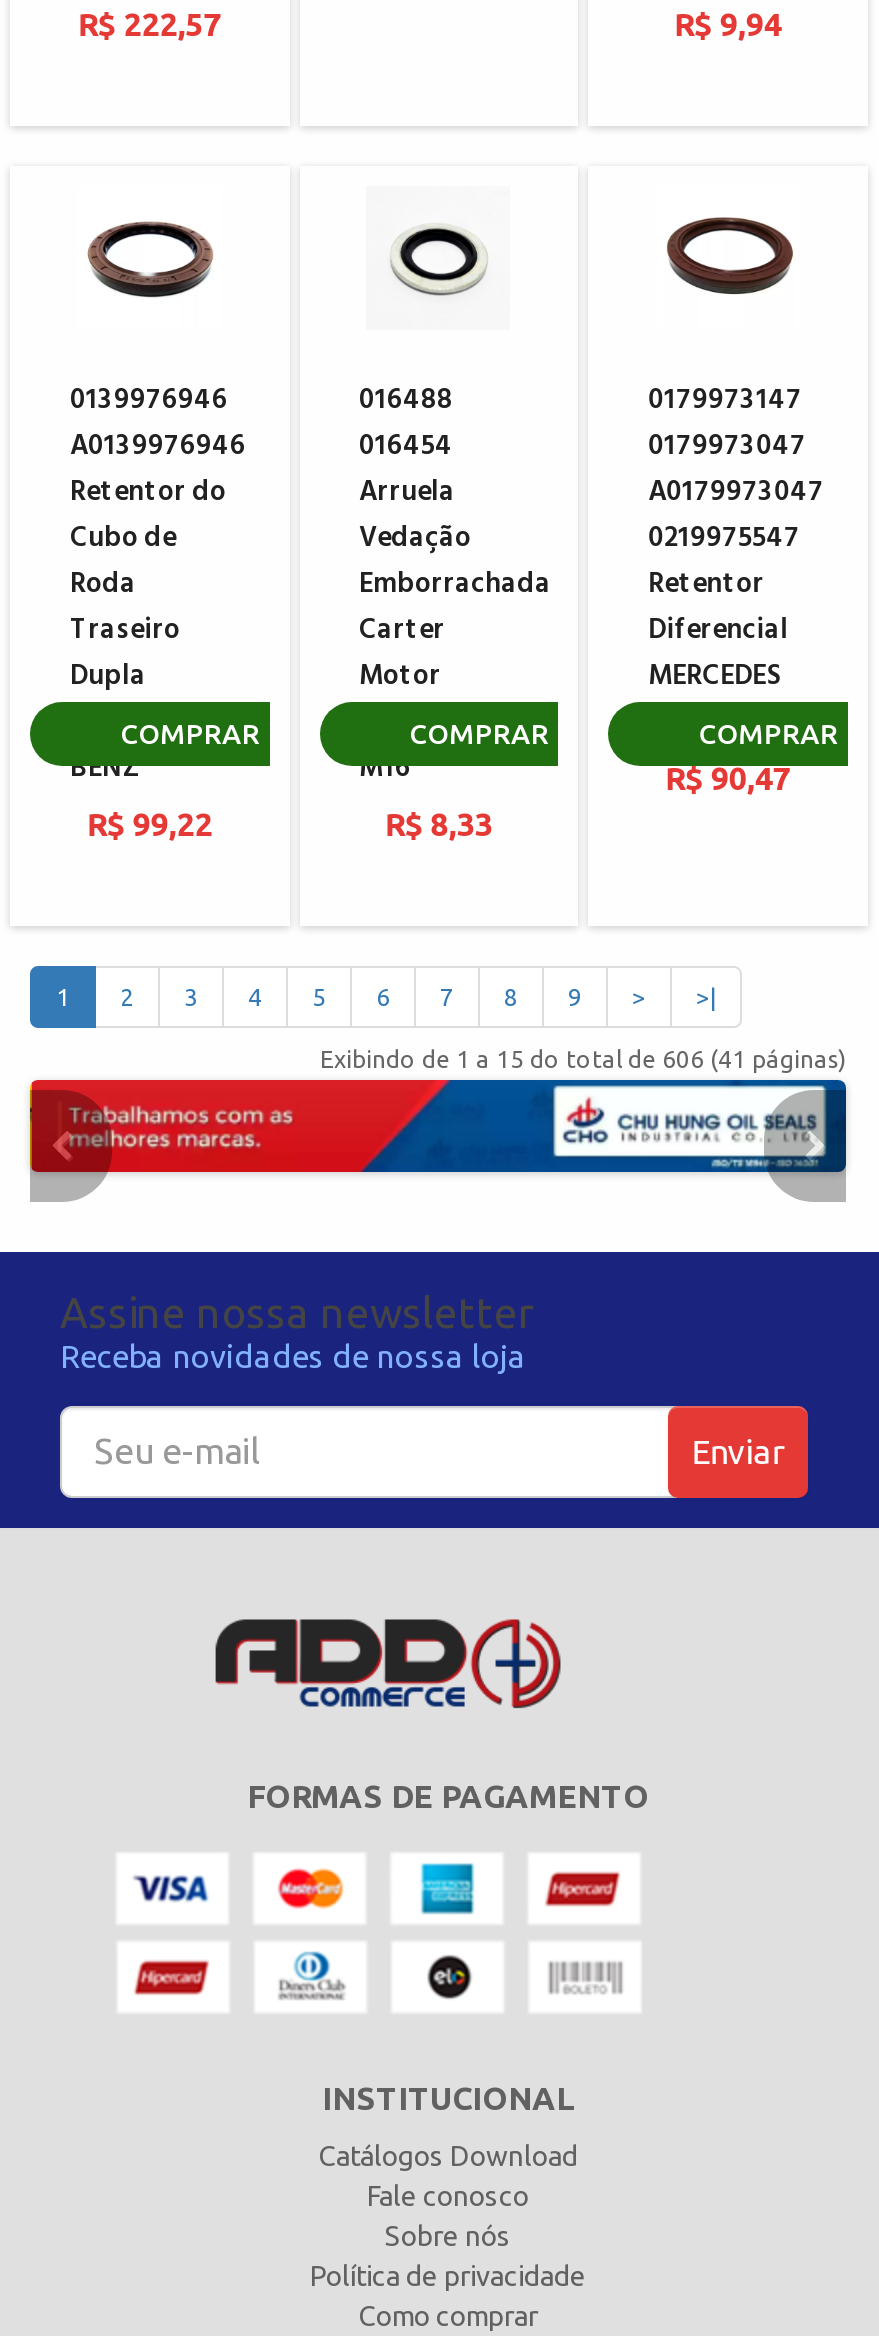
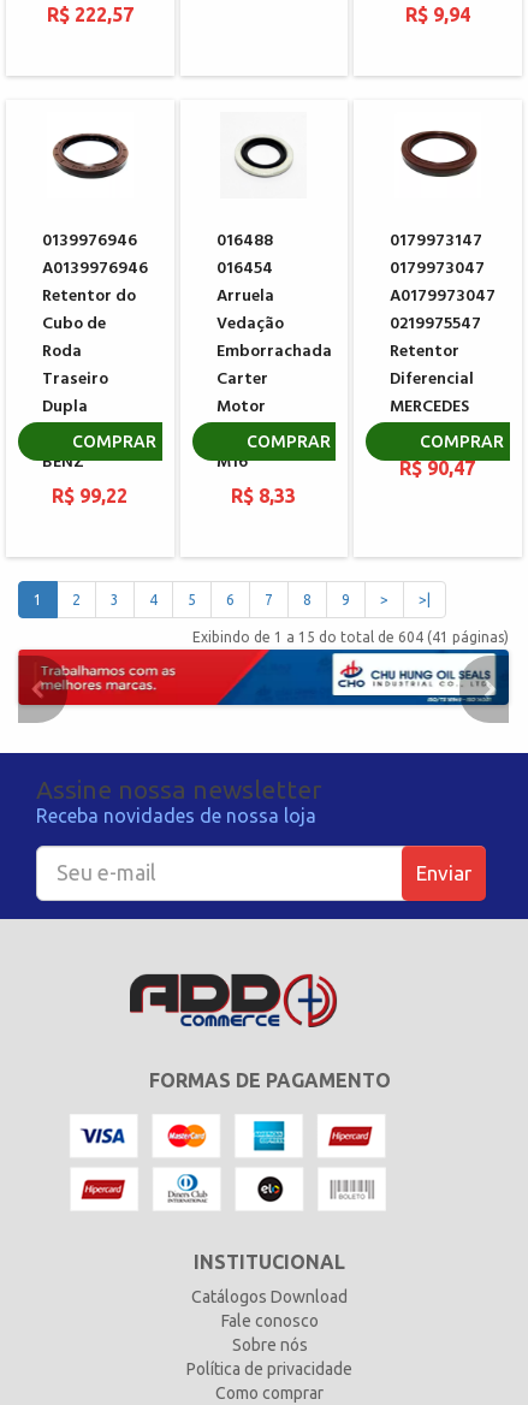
[320,1046,846,1072] Exibindo de 1 a 15 do total de 606 (41 páginas) -> [192,629,509,645] Exibindo de 1 a 15 do total de 604 (41 páginas)

